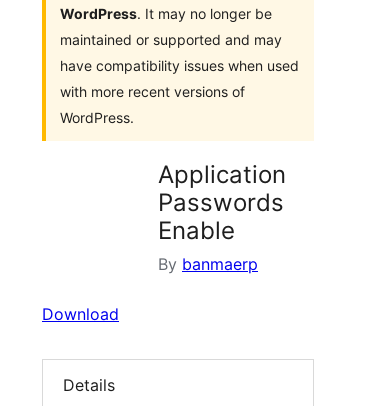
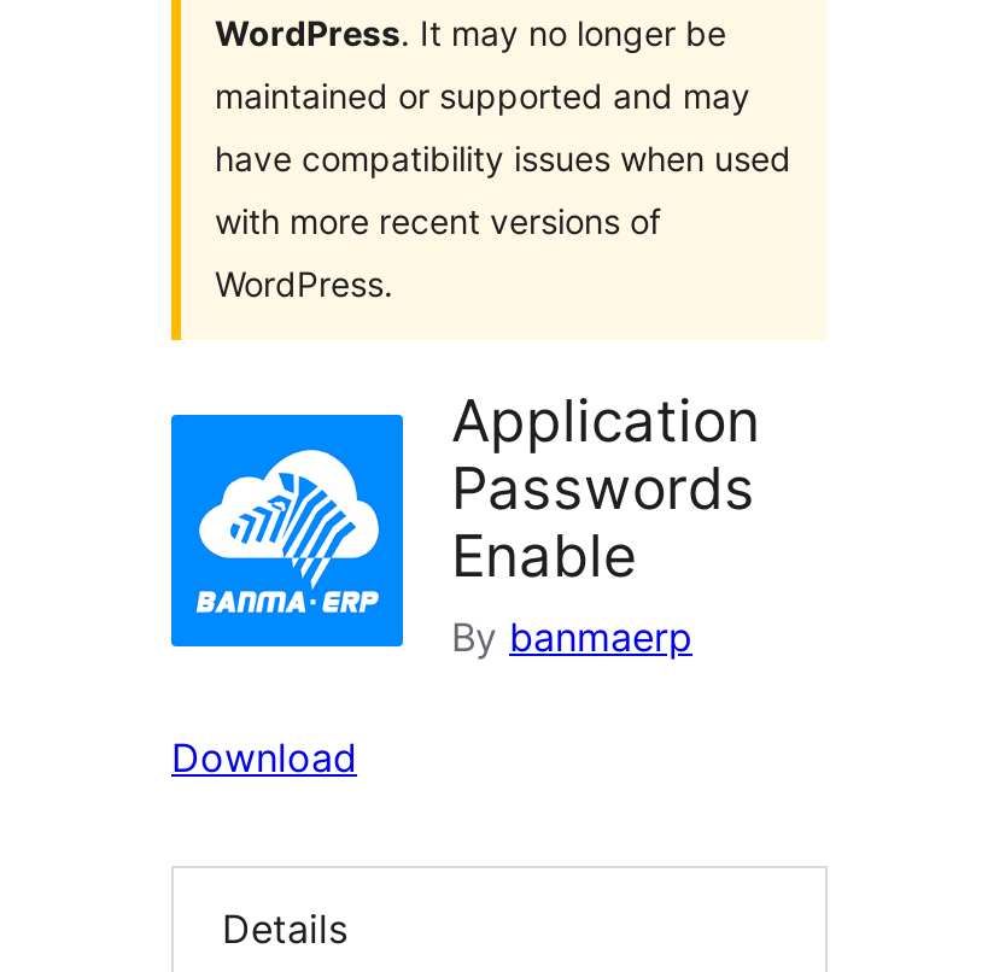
none -> [169,412,405,649] [image]

